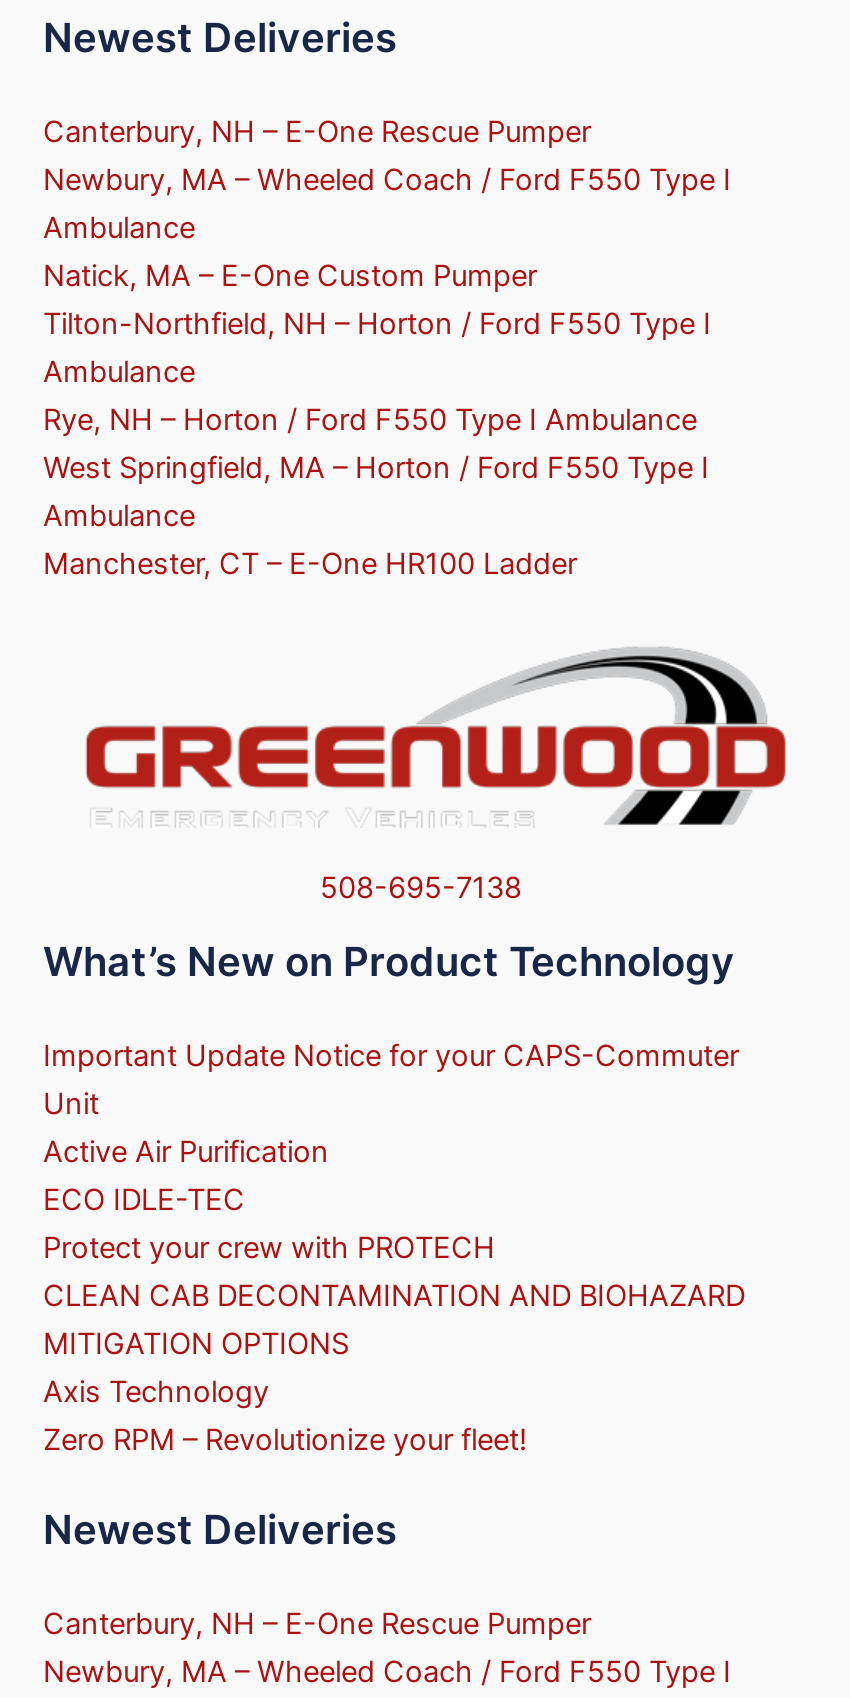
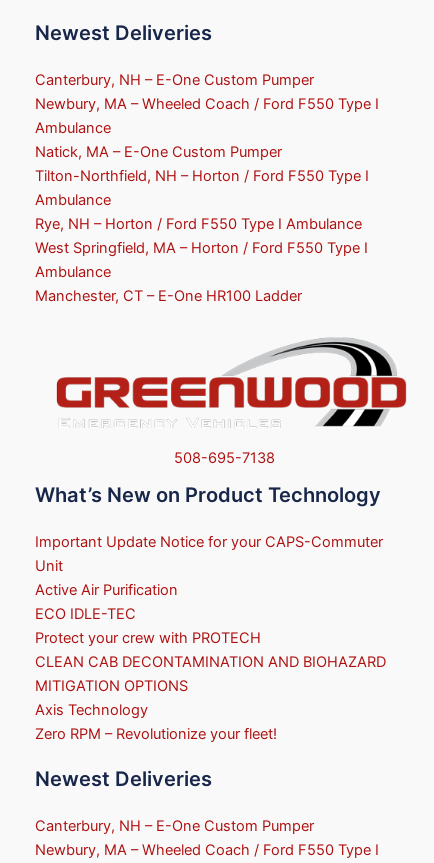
[43,114,591,150] Canterbury, NH – E-One Rescue Pumper -> [35,71,314,89] Canterbury, NH – E-One Custom Pumper
[43,1606,591,1642] Canterbury, NH – E-One Rescue Pumper -> [35,817,314,835] Canterbury, NH – E-One Custom Pumper

